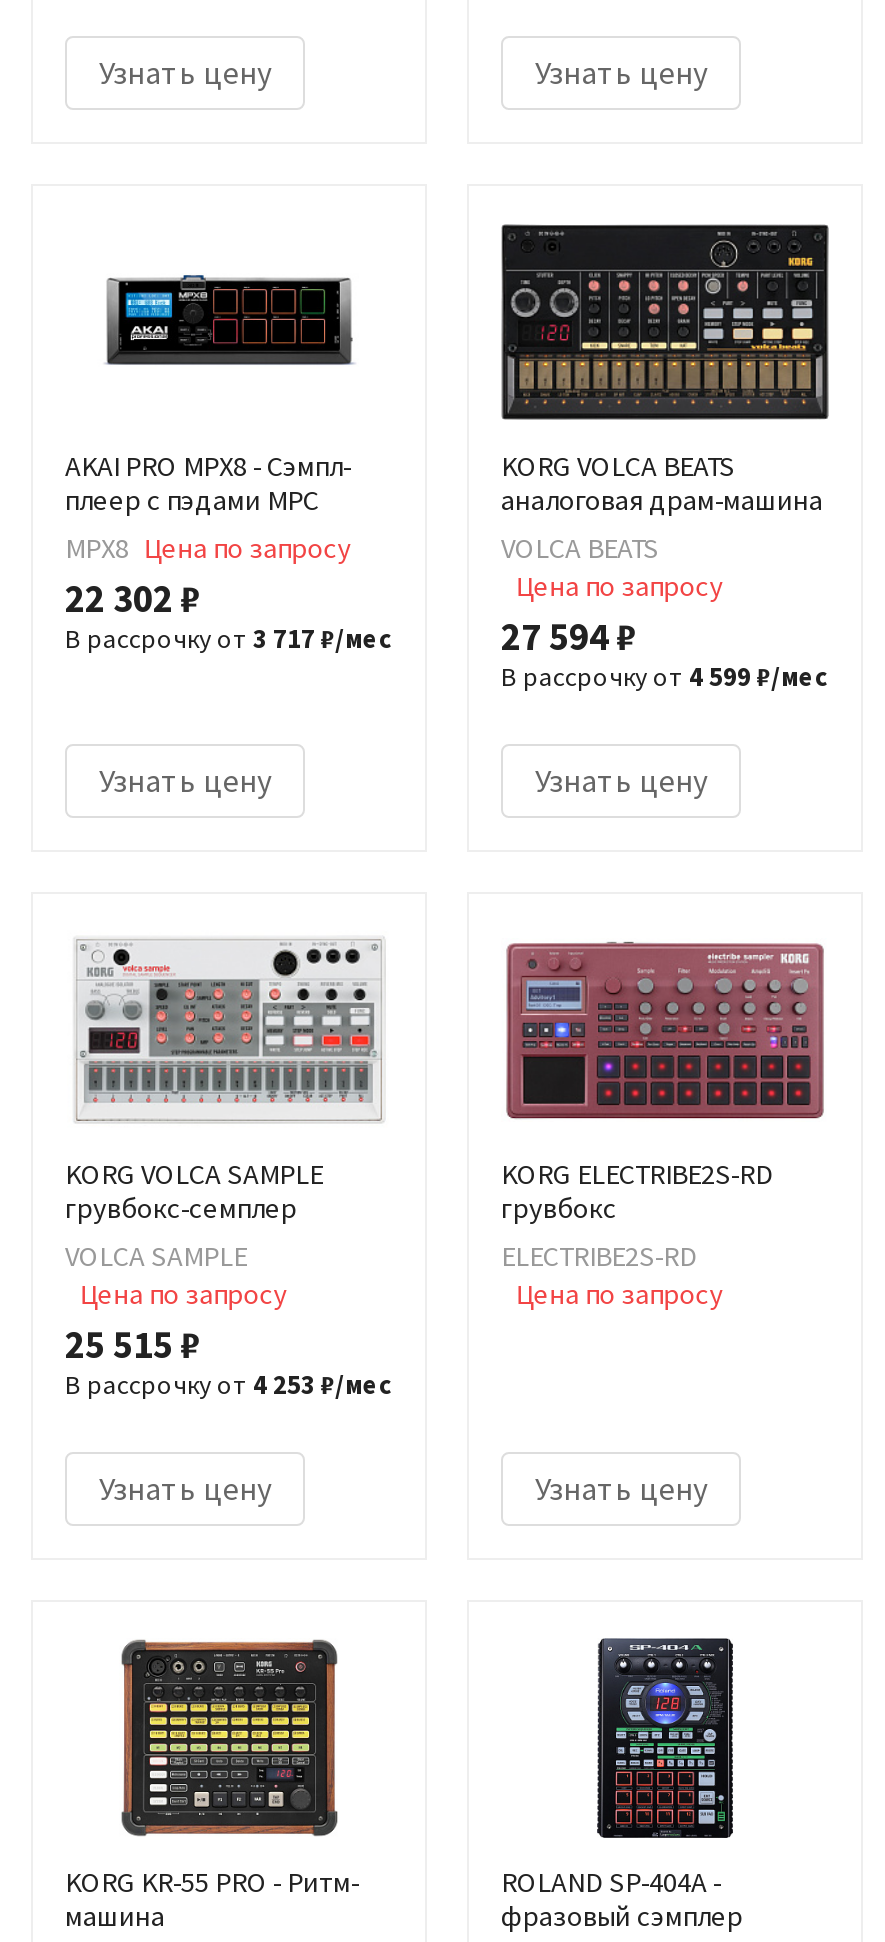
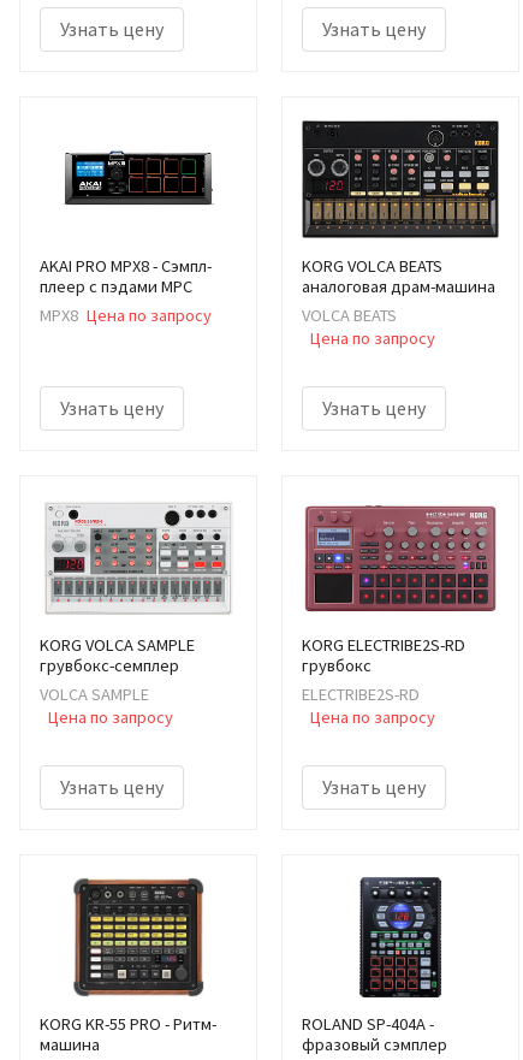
[65,574,393,656] 22 302 ₽ | В рассрочку от 3 717 ₽/мес -> none
[501,612,829,694] 27 594 ₽ | В рассрочку от 4 599 ₽/мес -> none
[65,1320,393,1402] 25 515 ₽ | В рассрочку от 4 253 ₽/мес -> none

